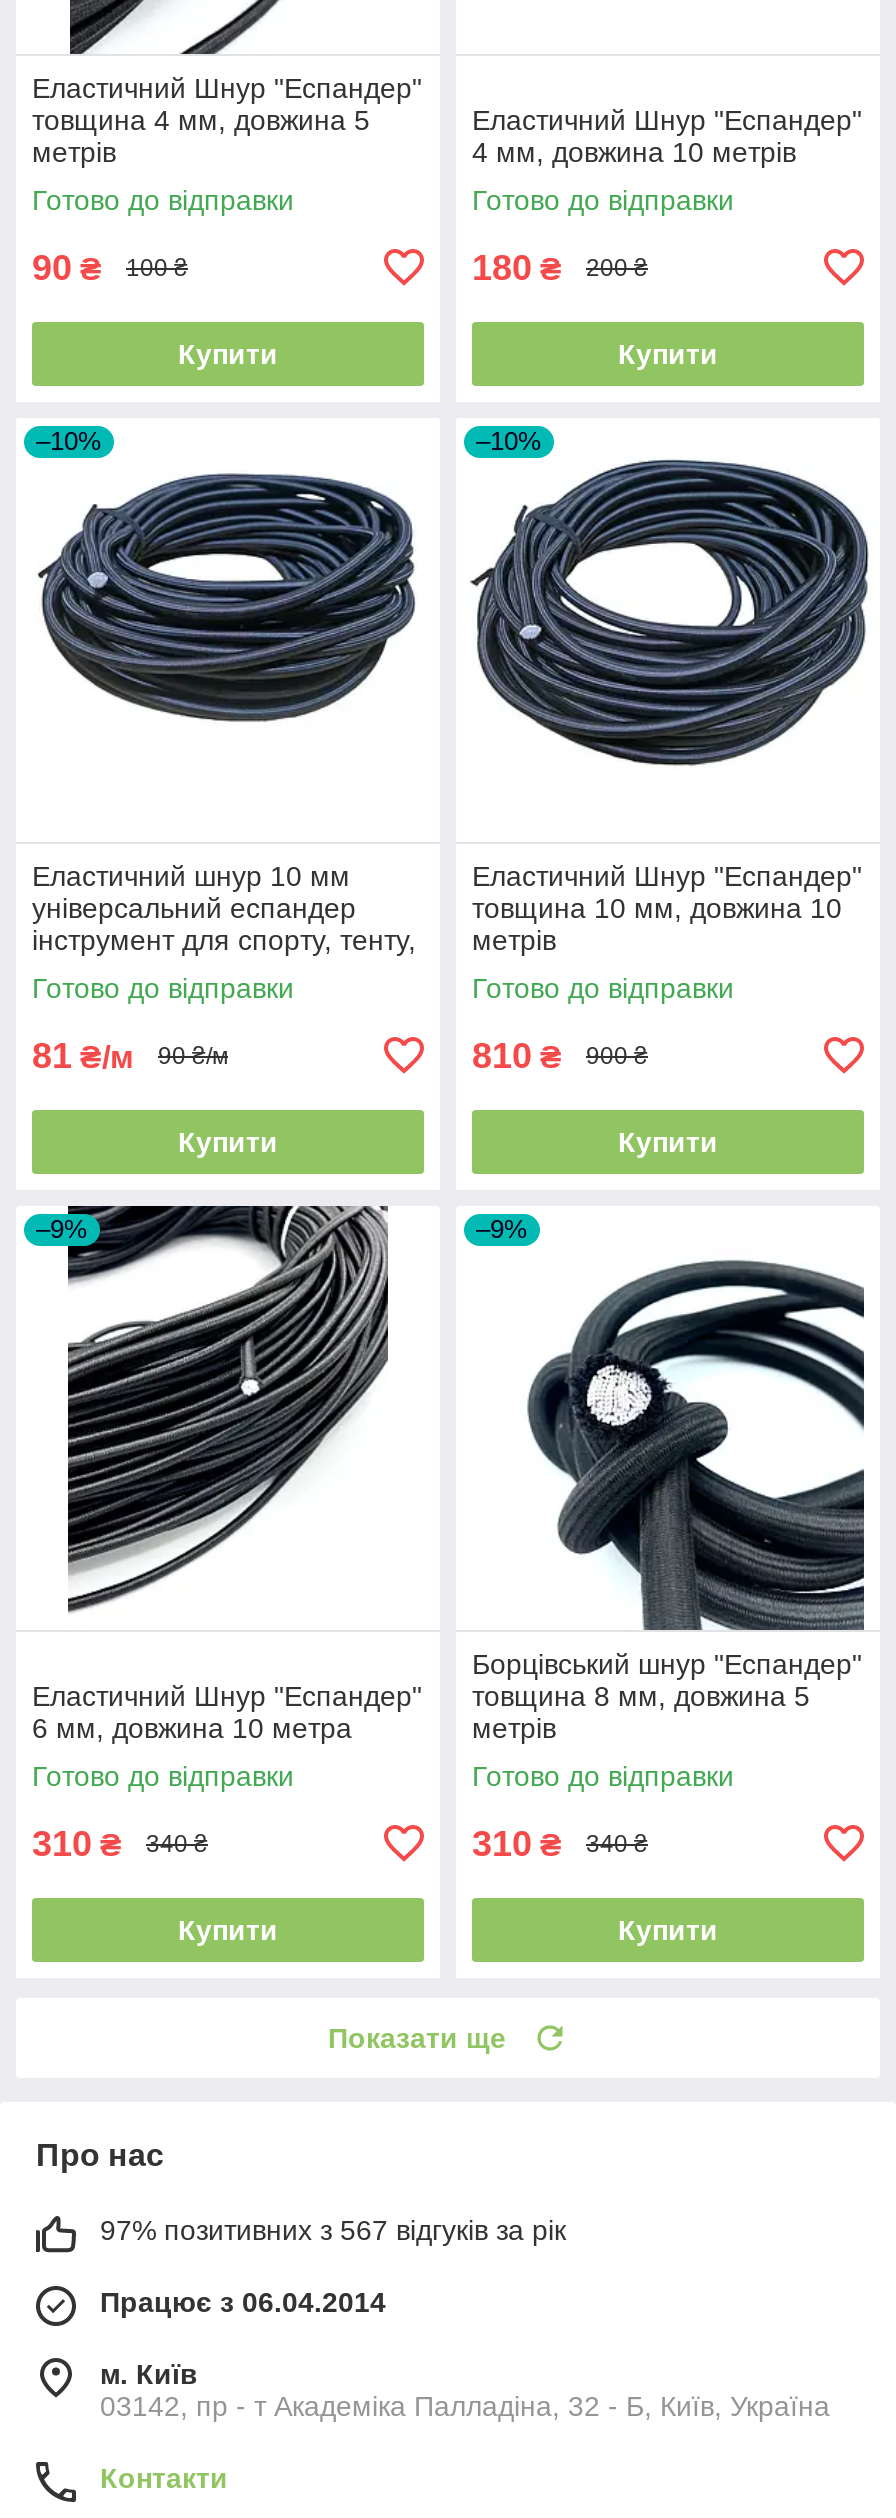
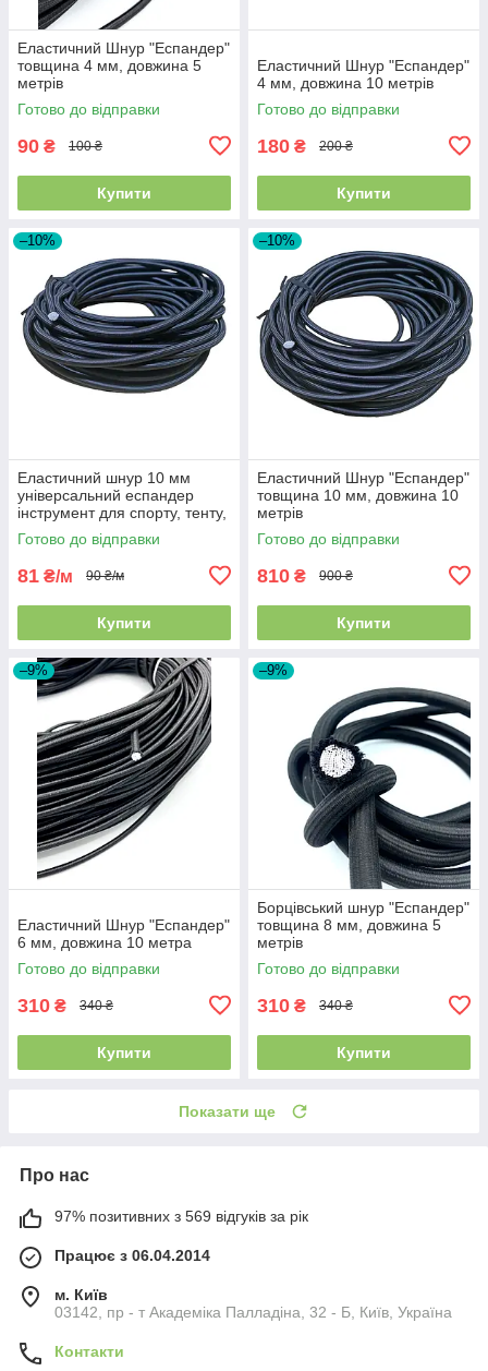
[100,2214,566,2246] 97% позитивних з 567 відгуків за рік -> [54,1207,308,1225] 97% позитивних з 569 відгуків за рік

